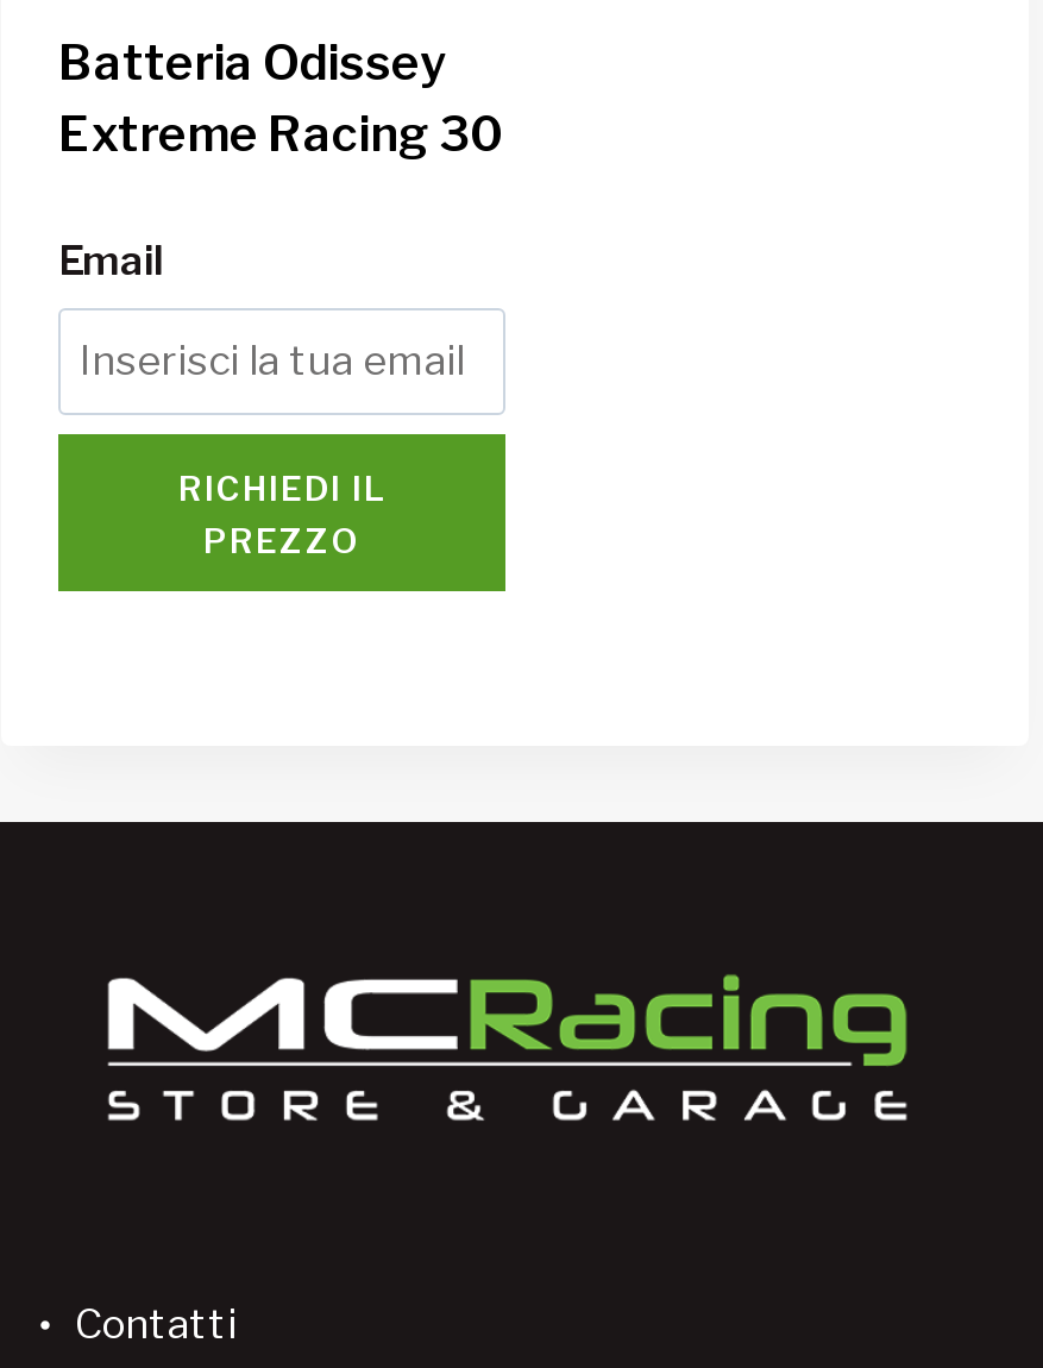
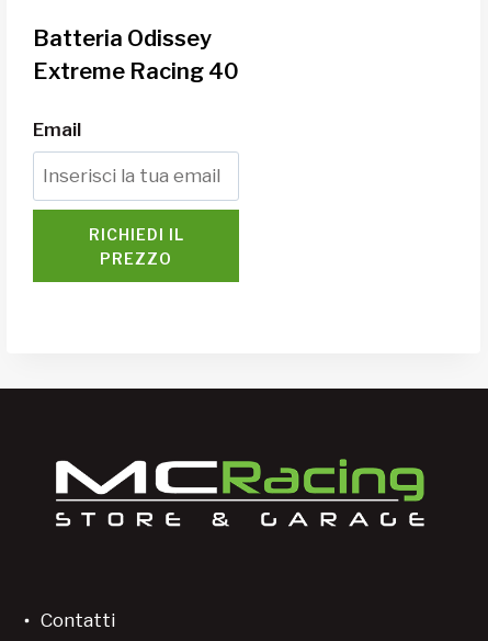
[58,105,503,162] Extreme Racing 30 -> [33,58,239,84] Extreme Racing 40

